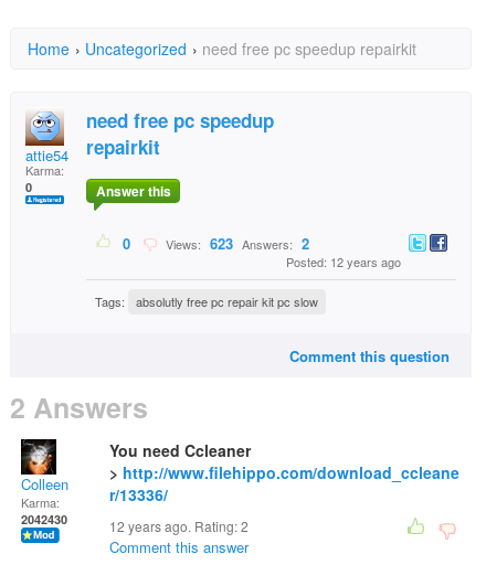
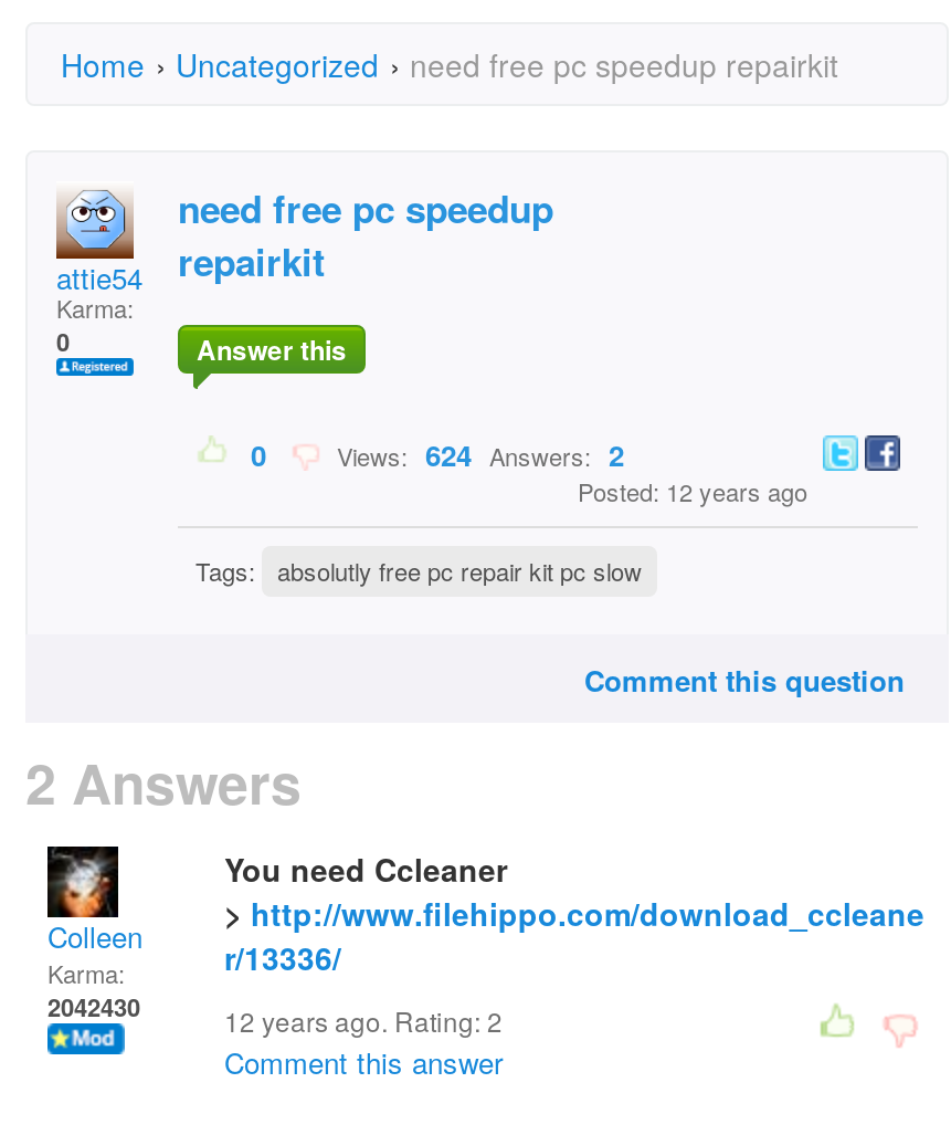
[159,233,309,254] Views: 623 Answers: 2 -> [324,433,624,475] Views: 624 Answers: 2

